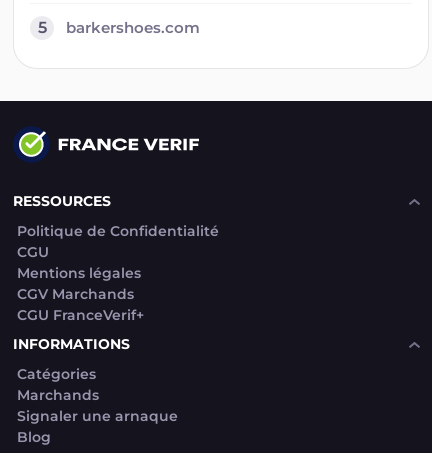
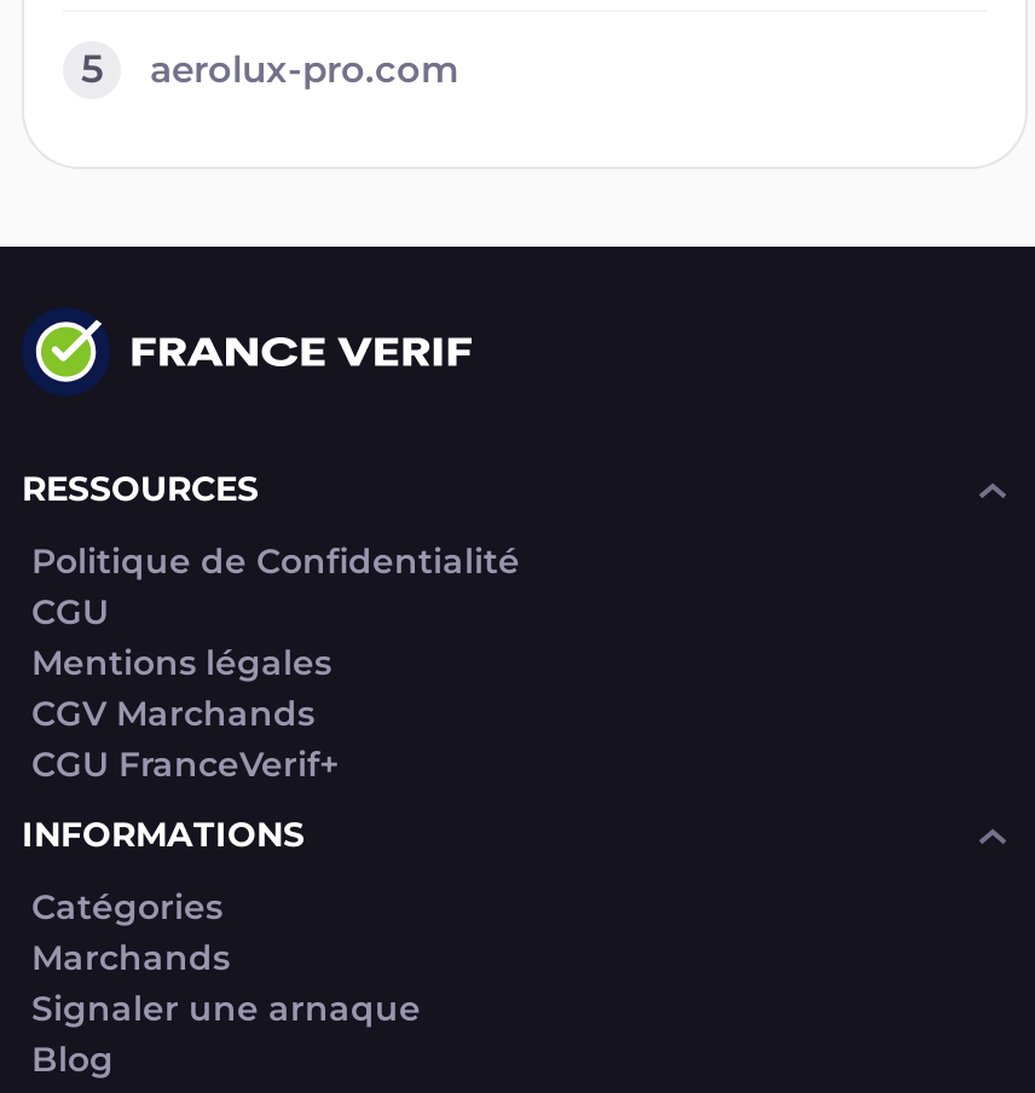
[66,18,200,37] barkershoes.com -> [150,46,459,92] aerolux-pro.com

